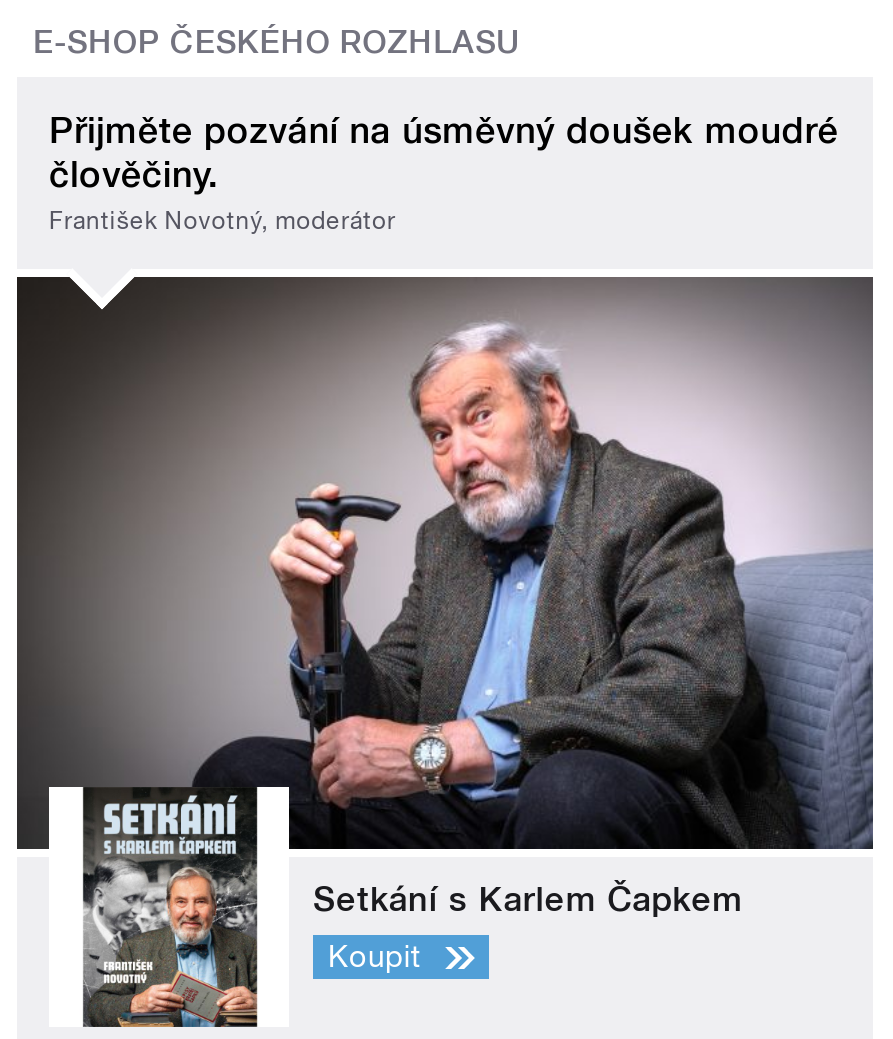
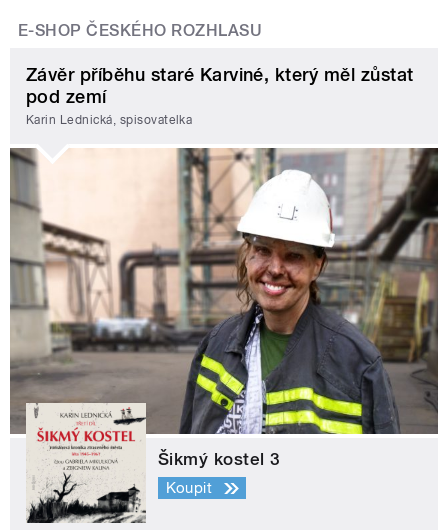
[49,109,838,236] Přijměte pozvání na úsměvný doušek moudré | člověčiny. | František Novotný, moderátor -> [26,64,414,127] Závěr příběhu staré Karviné, který měl zůstat | pod zemí | Karin Lednická, spisovatelka
[15,275,875,1029] [image] | Setkání s Karlem Čapkem -> [9,148,439,524] [image] | Šikmý kostel 3

